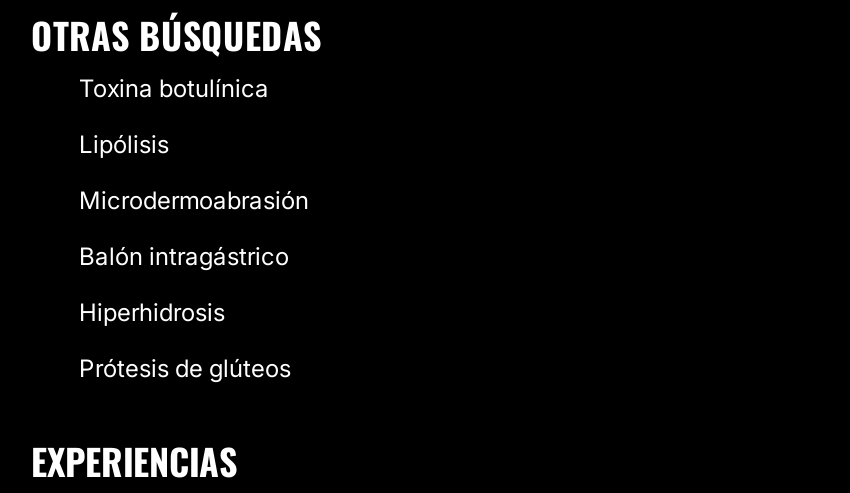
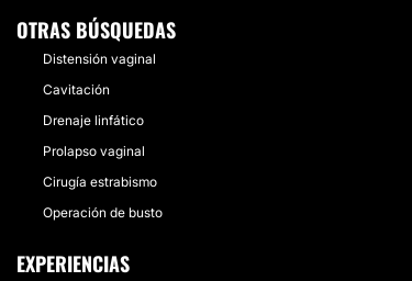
[79,73,269,103] Toxina botulínica -> [43,50,156,67] Distensión vaginal
[79,129,169,159] Lipólisis -> [43,81,110,98] Cavitación
[79,185,309,215] Microdermoabrasión -> [43,112,144,128] Drenaje linfático
[79,241,289,271] Balón intragástrico -> [43,143,145,159] Prolapso vaginal
[79,297,225,327] Hiperhidrosis -> [43,173,157,190] Cirugía estrabismo
[79,353,291,383] Prótesis de glúteos -> [43,204,163,221] Operación de busto

